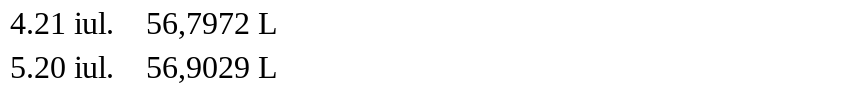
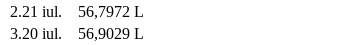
[10,6,278,40] 4.21 iul. 56,7972 L -> [10,3,144,20] 2.21 iul. 56,7972 L
[10,50,278,84] 5.20 iul. 56,9029 L -> [10,25,144,42] 3.20 iul. 56,9029 L

